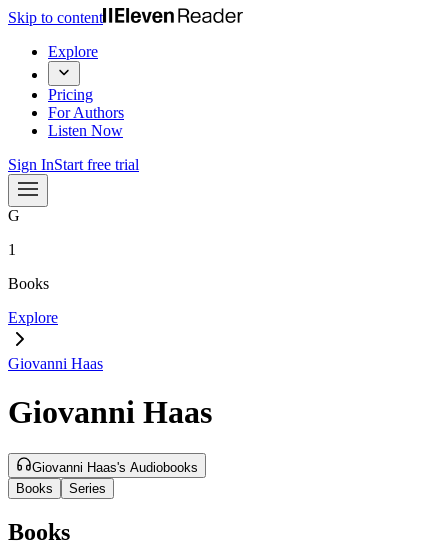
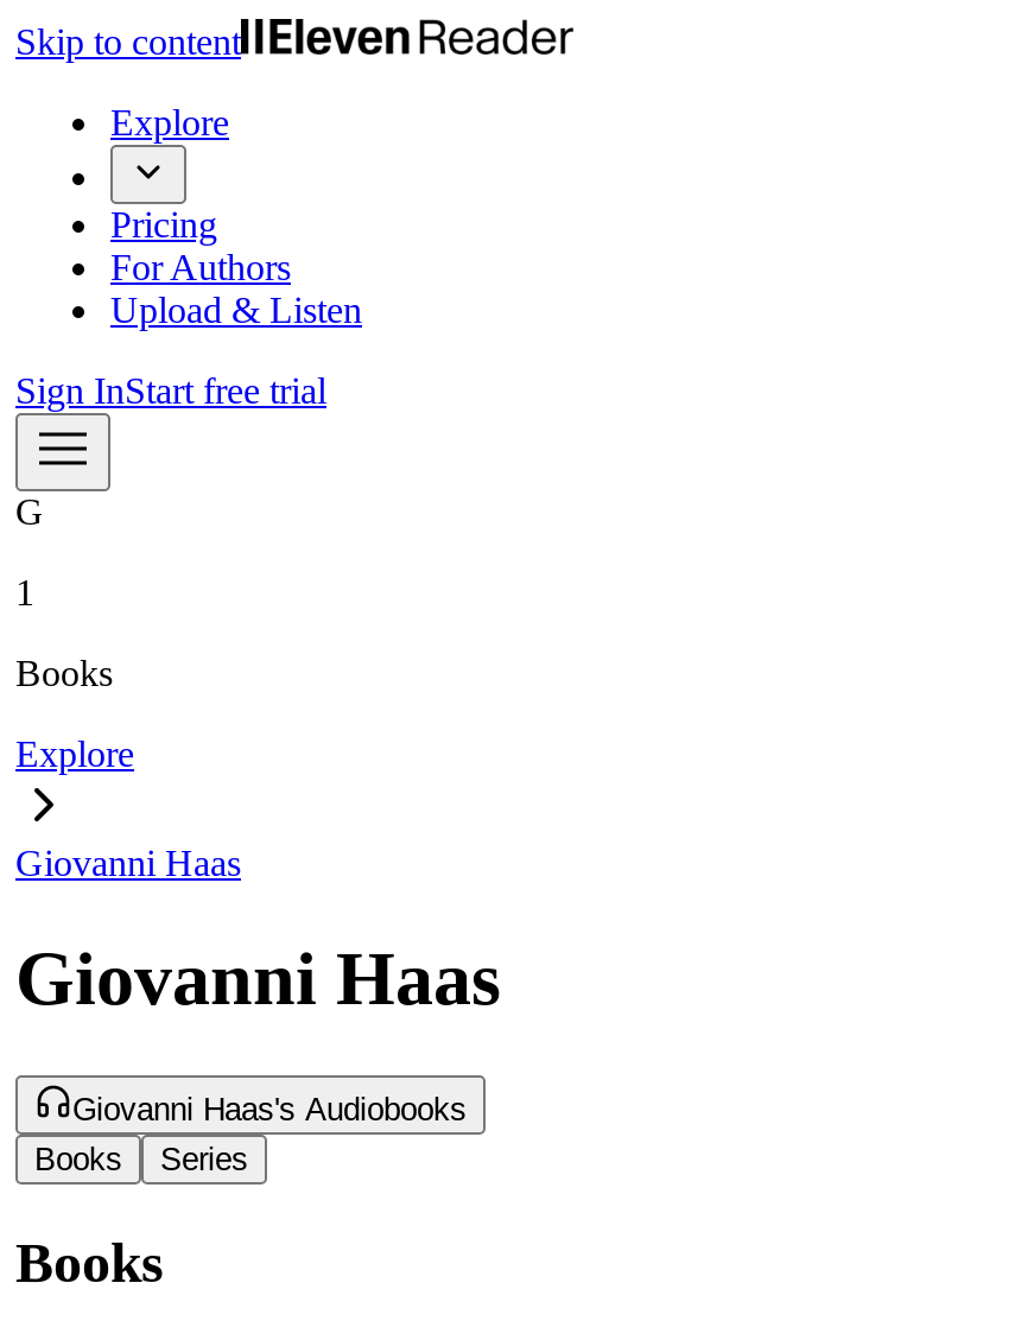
[48,122,123,139] Listen Now -> [110,290,362,330] Upload & Listen

